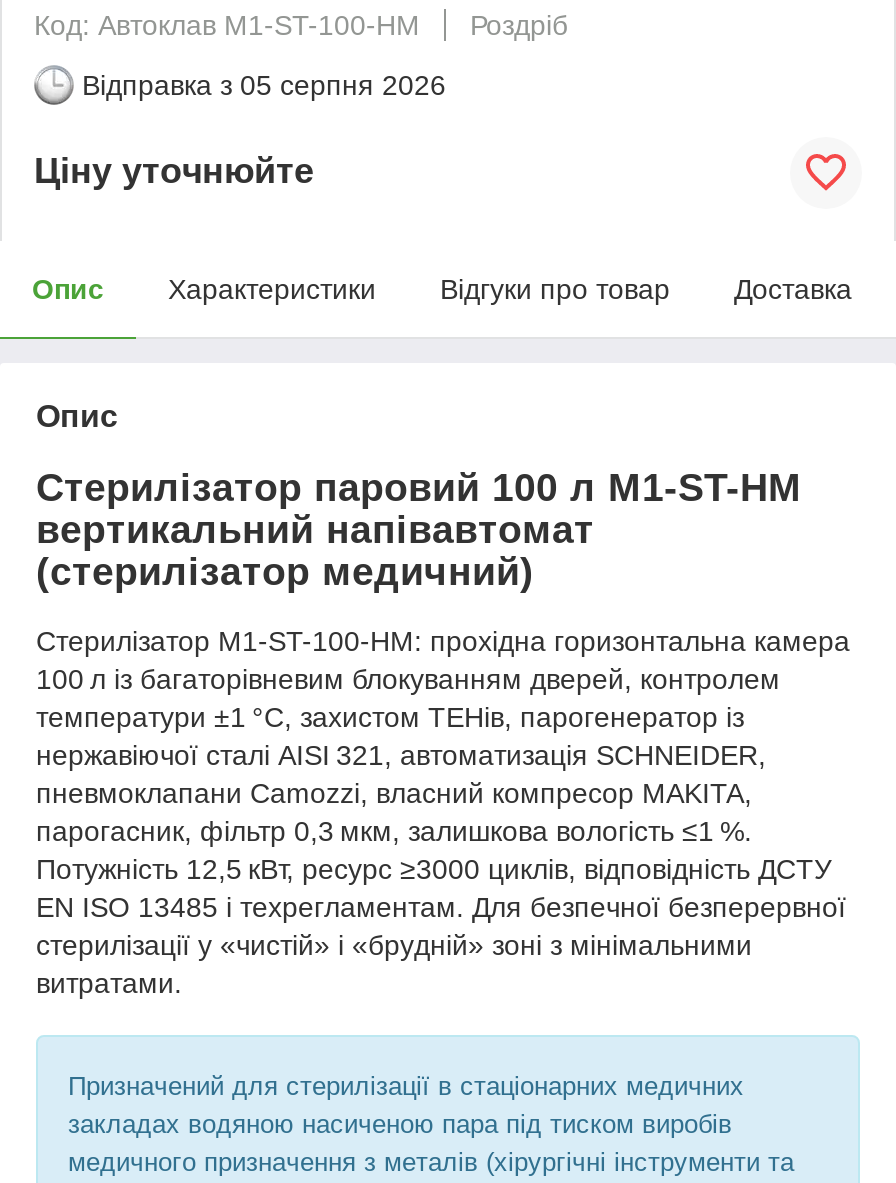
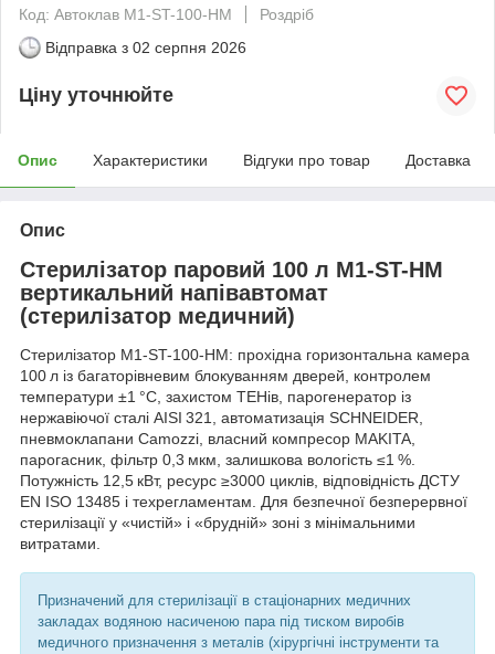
[82,69,446,101] Відправка з 05 серпня 2026 -> [45,38,246,56] Відправка з 02 серпня 2026

